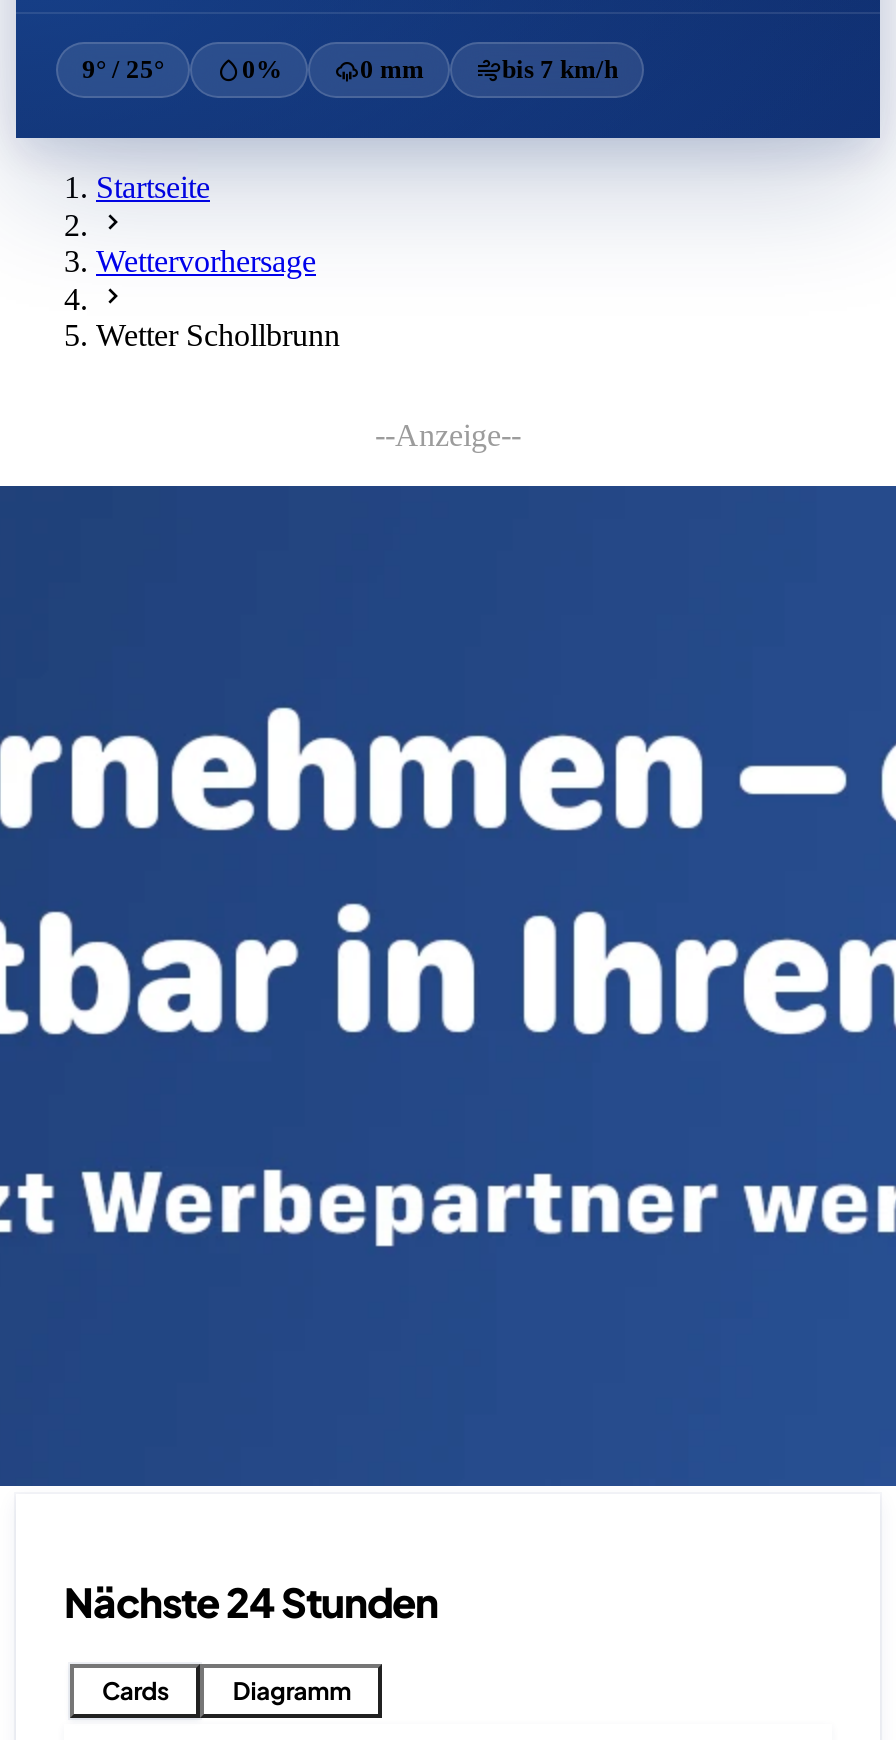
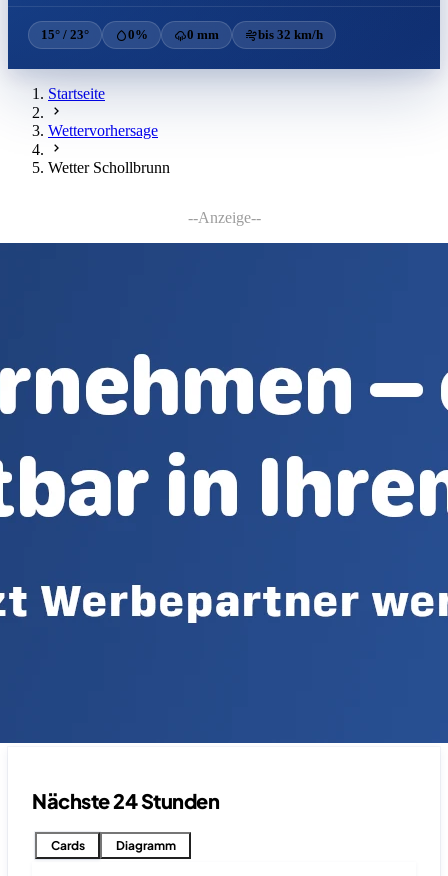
[82,54,164,84] 9° / 25° -> [41,27,89,42] 15° / 23°
[502,54,618,84] bis 7 km/h -> [258,27,323,42] bis 32 km/h

